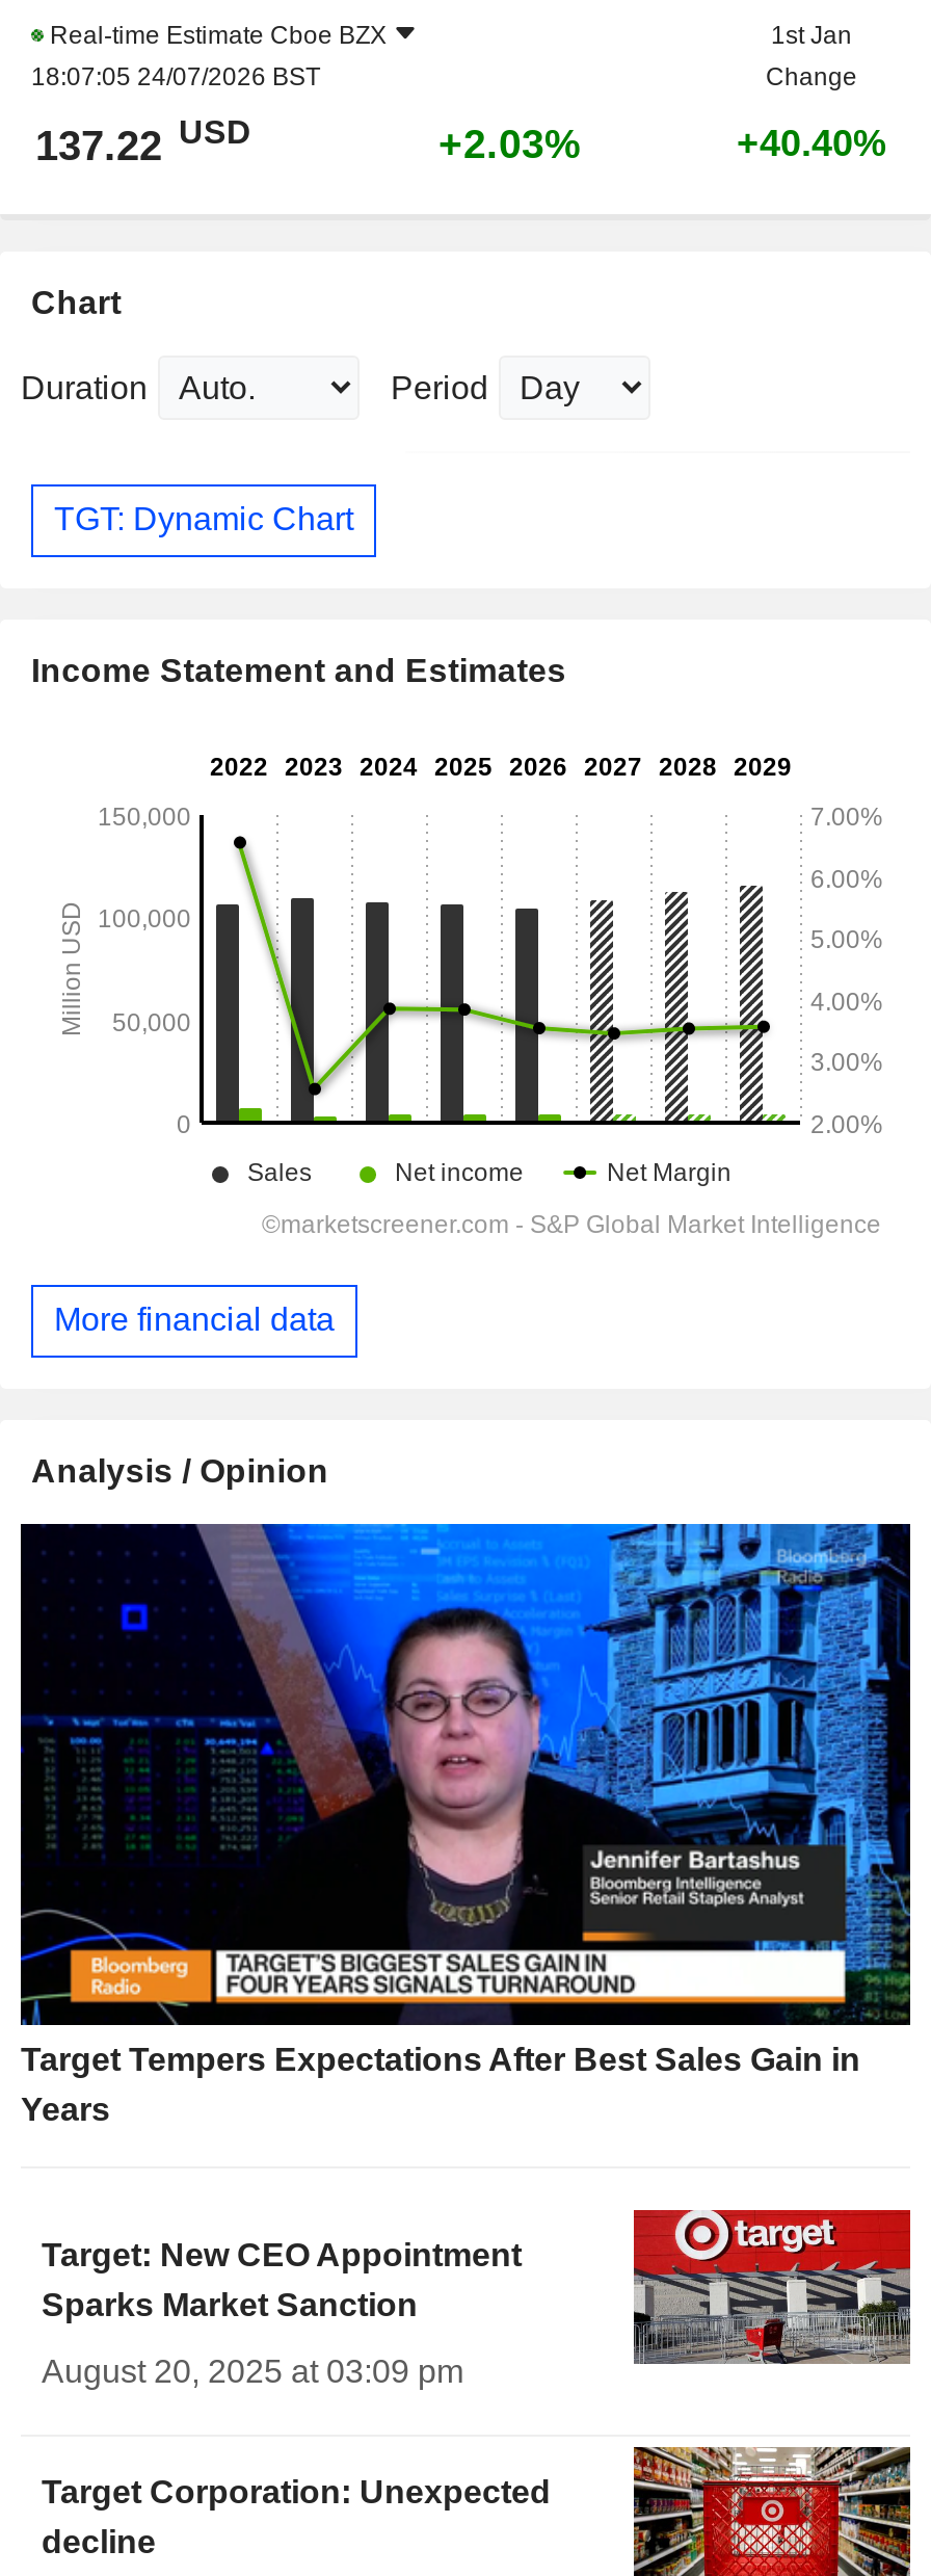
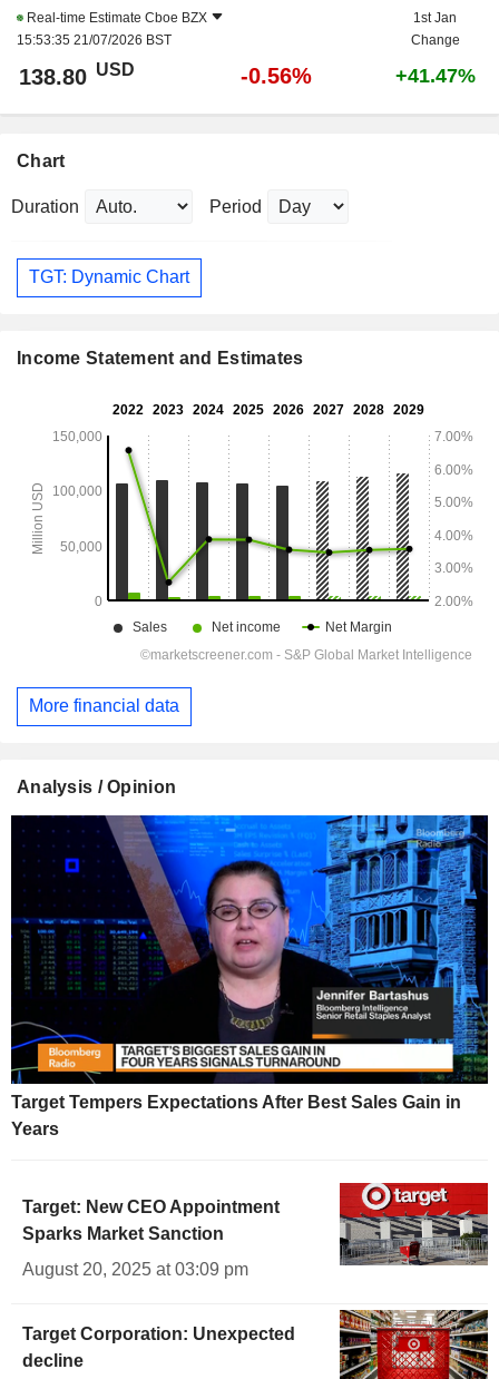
[31,62,320,91] 18:07:05 24/07/2026 BST -> [17,32,172,47] 15:53:35 21/07/2026 BST
[35,115,251,168] 137.22 USD -> [19,60,135,89] 138.80 USD
[438,120,582,165] +2.03% -> [241,63,312,88] -0.56%
[737,122,886,163] +40.40% -> [395,64,475,86] +41.47%

